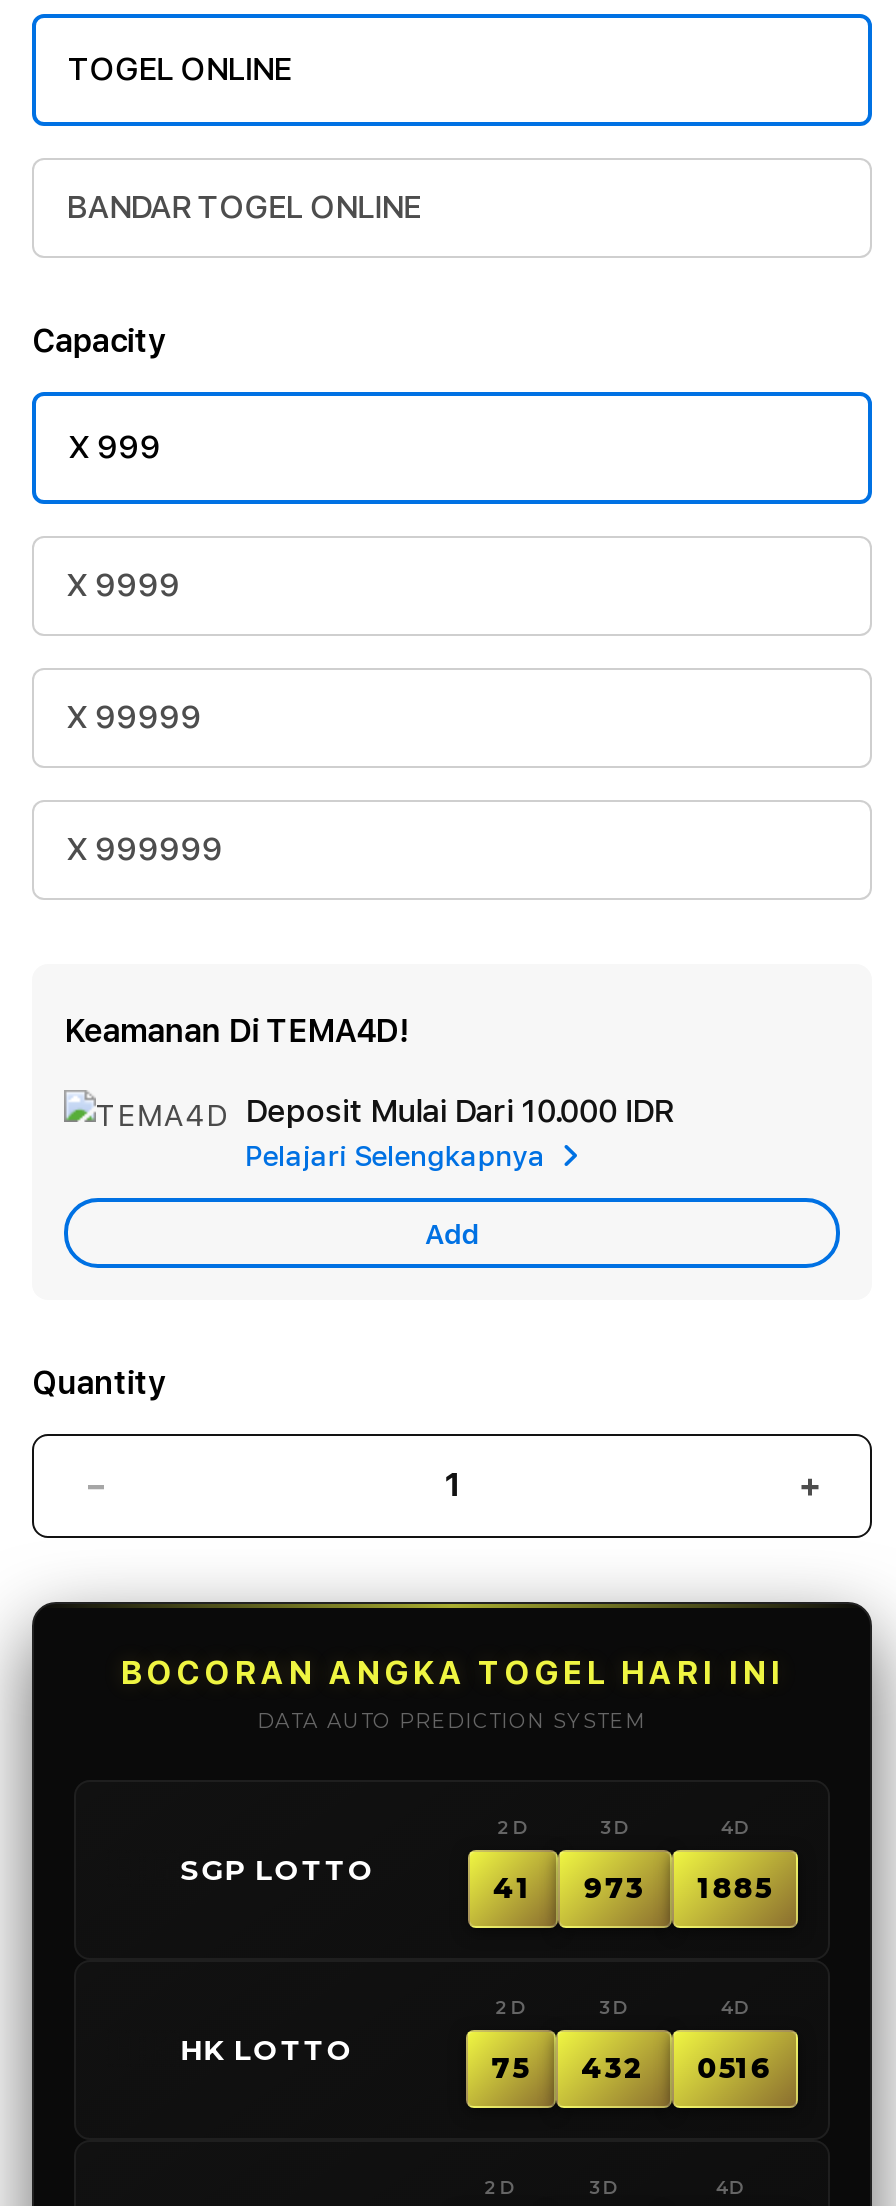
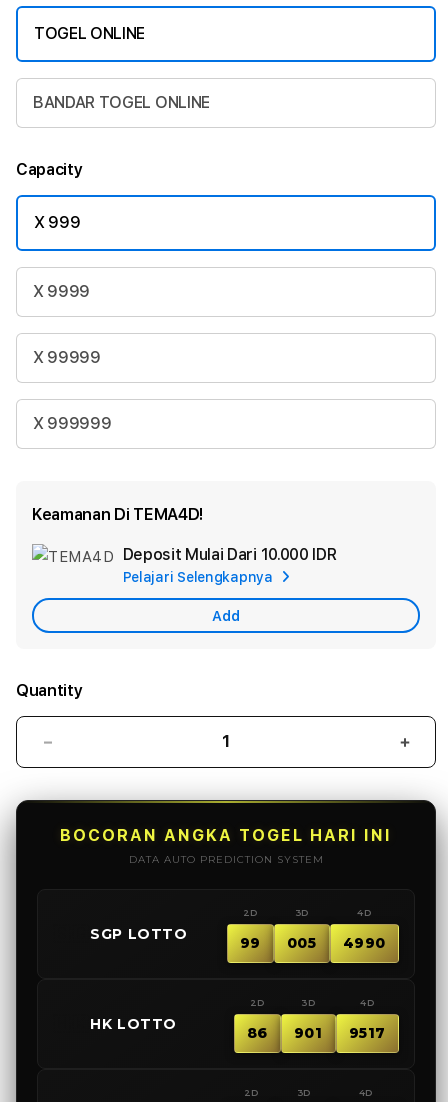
[493,1870,532,1906] 41 -> [240,934,261,952] 99
[584,1870,645,1906] 973 -> [287,934,317,952] 005
[697,1870,772,1906] 1885 -> [343,934,386,952] 4990
[491,2050,530,2086] 75 -> [247,1024,268,1042] 86
[582,2050,645,2086] 432 -> [294,1024,323,1042] 901
[697,2050,772,2086] 0516 -> [349,1024,386,1042] 9517

